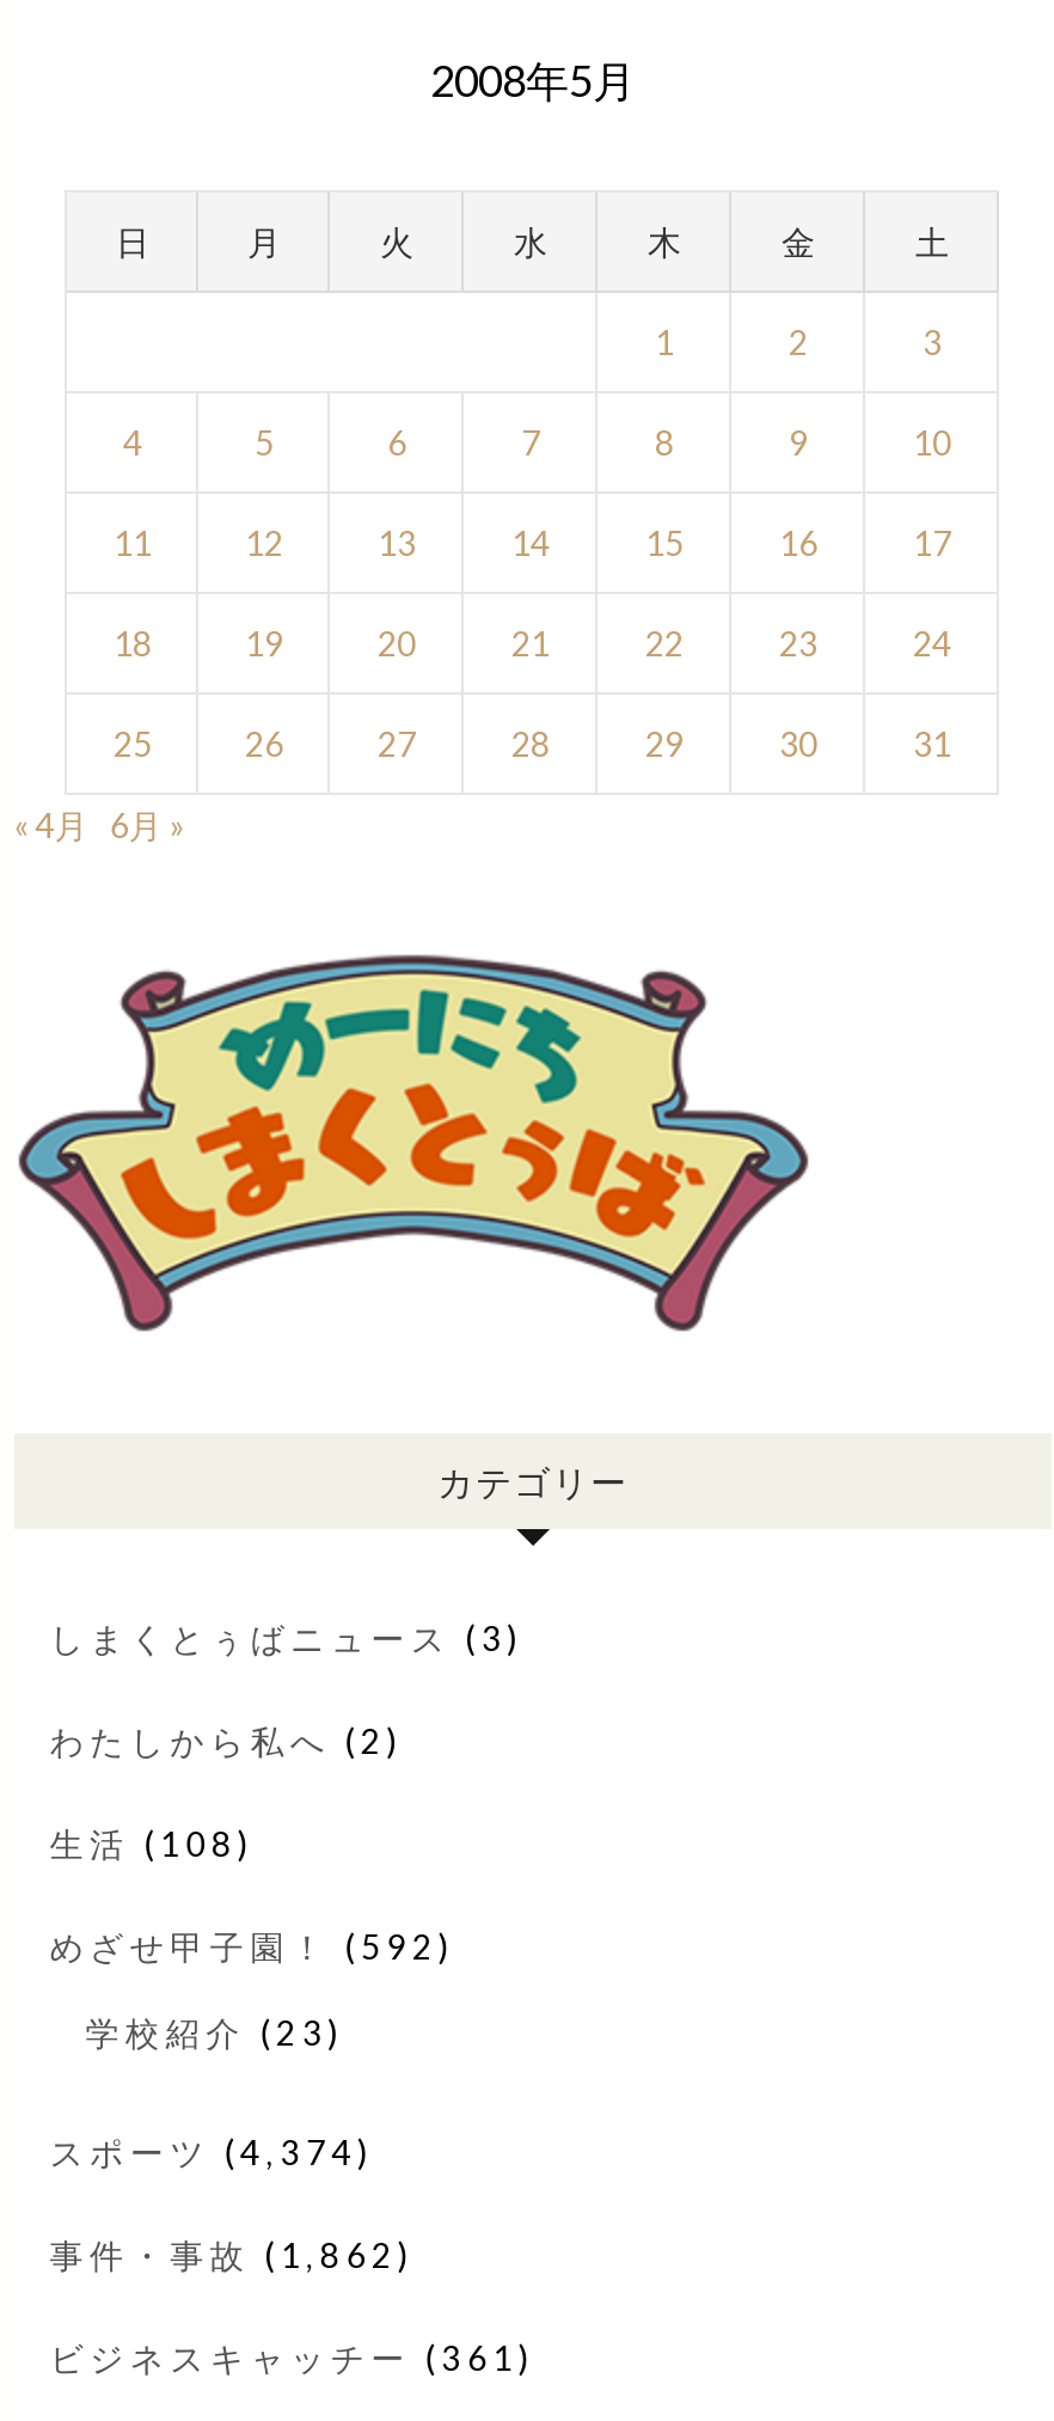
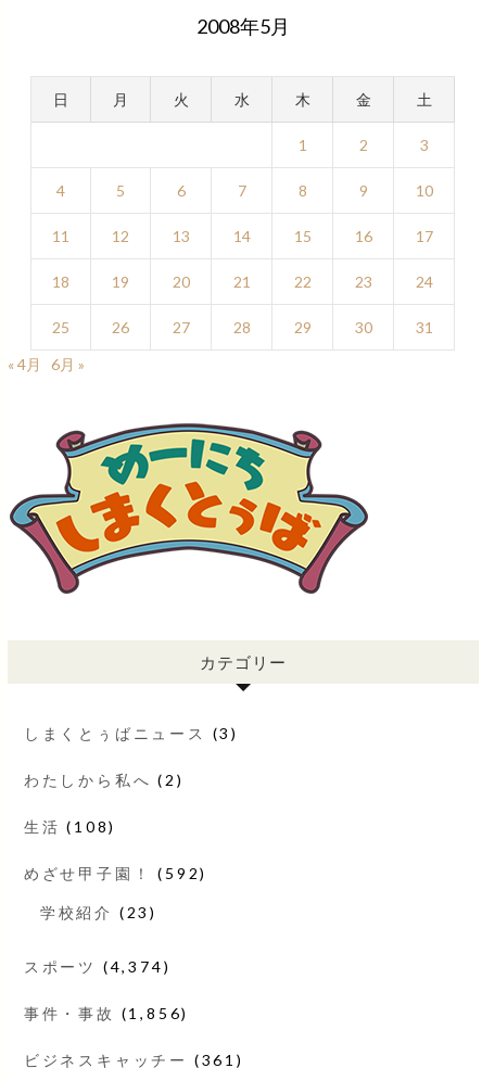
[49,2234,414,2275] 事件・事故(1,862) -> [24,1004,189,1022] 事件・事故(1,856)

